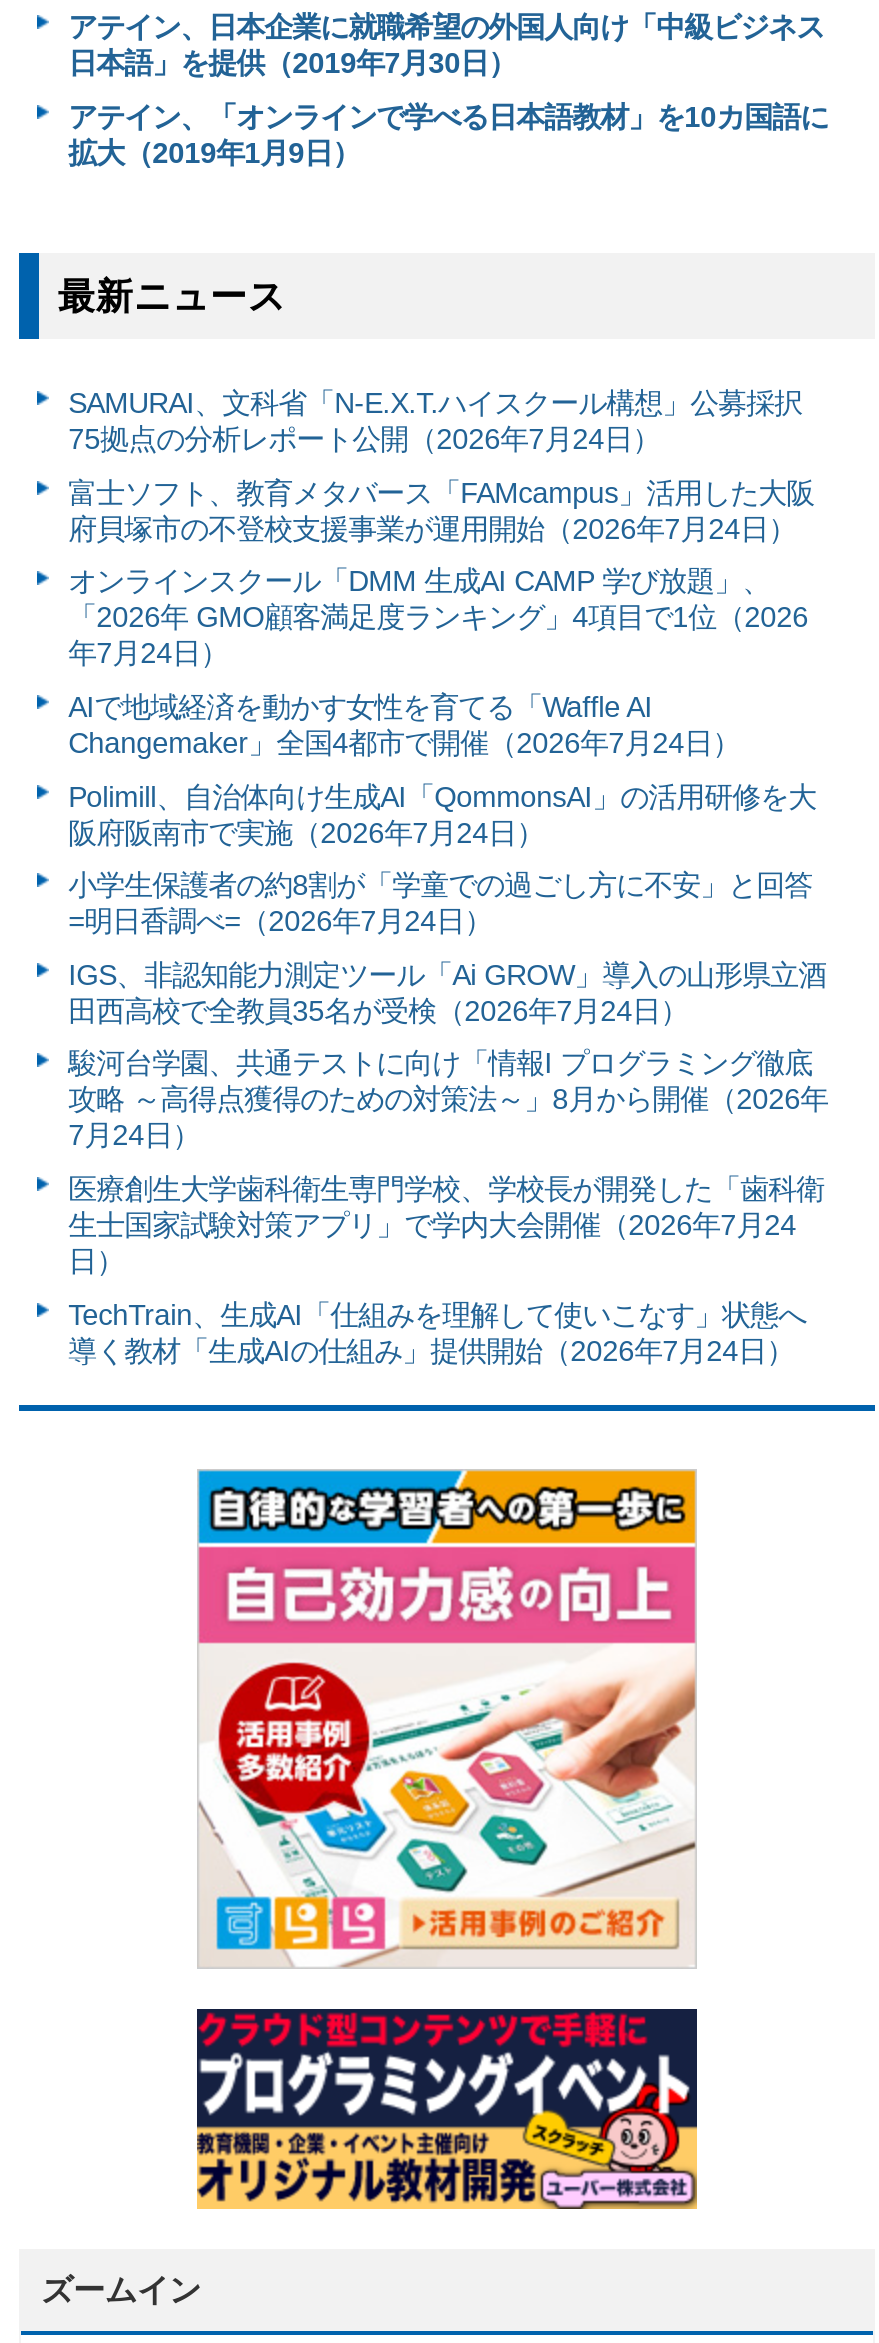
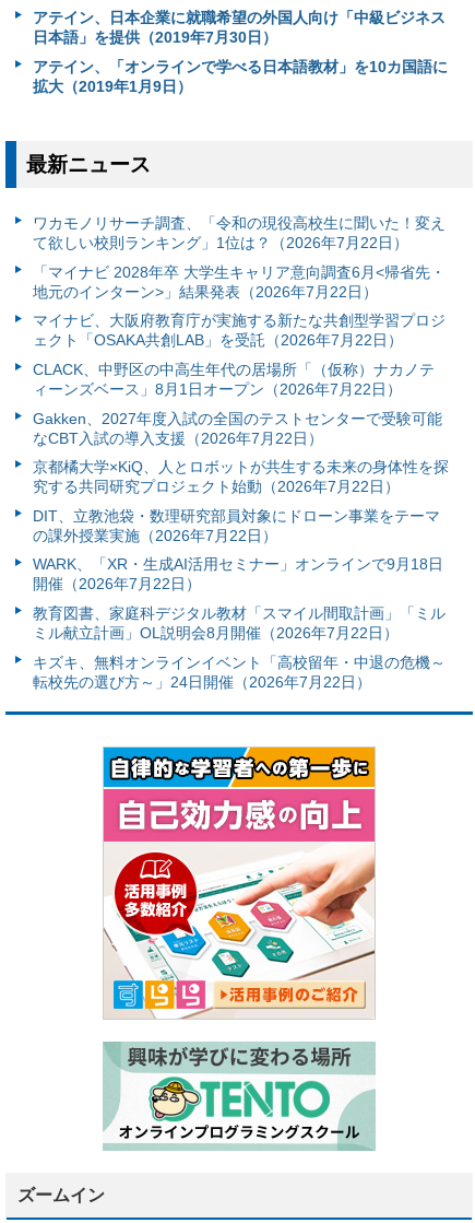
[68,387,802,455] SAMURAI、文科省「N-E.X.T.ハイスクール構想」公募採択 | 75拠点の分析レポート公開（2026年7月24日） -> [32,214,445,251] ワカモノリサーチ調査、「令和の現役高校生に聞いた！変え | て欲しい校則ランキング」1位は？（2026年7月22日）
[68,476,814,544] 富⼠ソフト、教育メタバース「FAMcampus」活用した大阪 | 府貝塚市の不登校支援事業が運用開始（2026年7月24日） -> [32,263,445,300] 「マイナビ 2028年卒 大学生キャリア意向調査6月<帰省先・ | 地元のインターン>」結果発表（2026年7月22日）
[68,566,808,670] オンラインスクール「DMM 生成AI CAMP 学び放題」、 | 「2026年 GMO顧客満足度ランキング」4項目で1位（2026 | 年7月24日） -> [32,312,445,349] マイナビ、大阪府教育庁が実施する新たな共創型学習プロジ | ェクト「OSAKA共創LAB」を受託（2026年7月22日）
[68,691,740,759] AIで地域経済を動かす女性を育てる「Waffle AI | Changemaker」全国4都市で開催（2026年7月24日） -> [32,361,434,398] CLACK、中野区の中高生年代の居場所「（仮称）ナカノテ | ィーンズベース」8月1日オープン（2026年7月22日）
[68,780,816,848] Polimill、自治体向け生成AI「QommonsAI」の活用研修を大 | 阪府阪南市で実施（2026年7月24日） -> [32,409,442,446] Gakken、2027年度入試の全国のテストセンターで受験可能 | なCBT入試の導入支援（2026年7月22日）
[68,869,812,937] 小学生保護者の約8割が「学童での過ごし方に不安」と回答 | =明日香調べ=（2026年7月24日） -> [32,458,448,495] 京都橘大学×KiQ、人とロボットが共生する未来の身体性を探 | 究する共同研究プロジェクト始動（2026年7月22日）
[68,959,826,1027] IGS、非認知能力測定ツール「Ai GROW」導入の山形県立酒 | 田西高校で全教員35名が受検（2026年7月24日） -> [32,507,440,544] DIT、立教池袋・数理研究部員対象にドローン事業をテーマ | の課外授業実施（2026年7月22日）
[68,1048,828,1152] 駿河台学園、共通テストに向け「情報I プログラミング徹底 | 攻略 ～高得点獲得のための対策法～」8月から開催（2026年 | 7月24日） -> [32,556,443,593] WARK、「XR・生成AI活用セミナー」オンラインで9月18日 | 開催（2026年7月22日）
[68,1173,824,1277] 医療創生大学歯科衛生専門学校、学校長が開発した「歯科衛 | 生士国家試験対策アプリ」で学内大会開催（2026年7月24 | 日） -> [32,604,445,642] 教育図書、家庭科デジタル教材「スマイル間取計画」「ミル | ミル献立計画」OL説明会8月開催（2026年7月22日）
[68,1298,806,1366] TechTrain、生成AI「仕組みを理解して使いこなす」状態へ | 導く教材「生成AIの仕組み」提供開始（2026年7月24日） -> [32,653,445,690] キズキ、無料オンラインイベント「高校留年・中退の危機～ | 転校先の選び方～」24日開催（2026年7月22日）
[195,2007,699,2211] [image] -> [103,1042,376,1152] [image]

